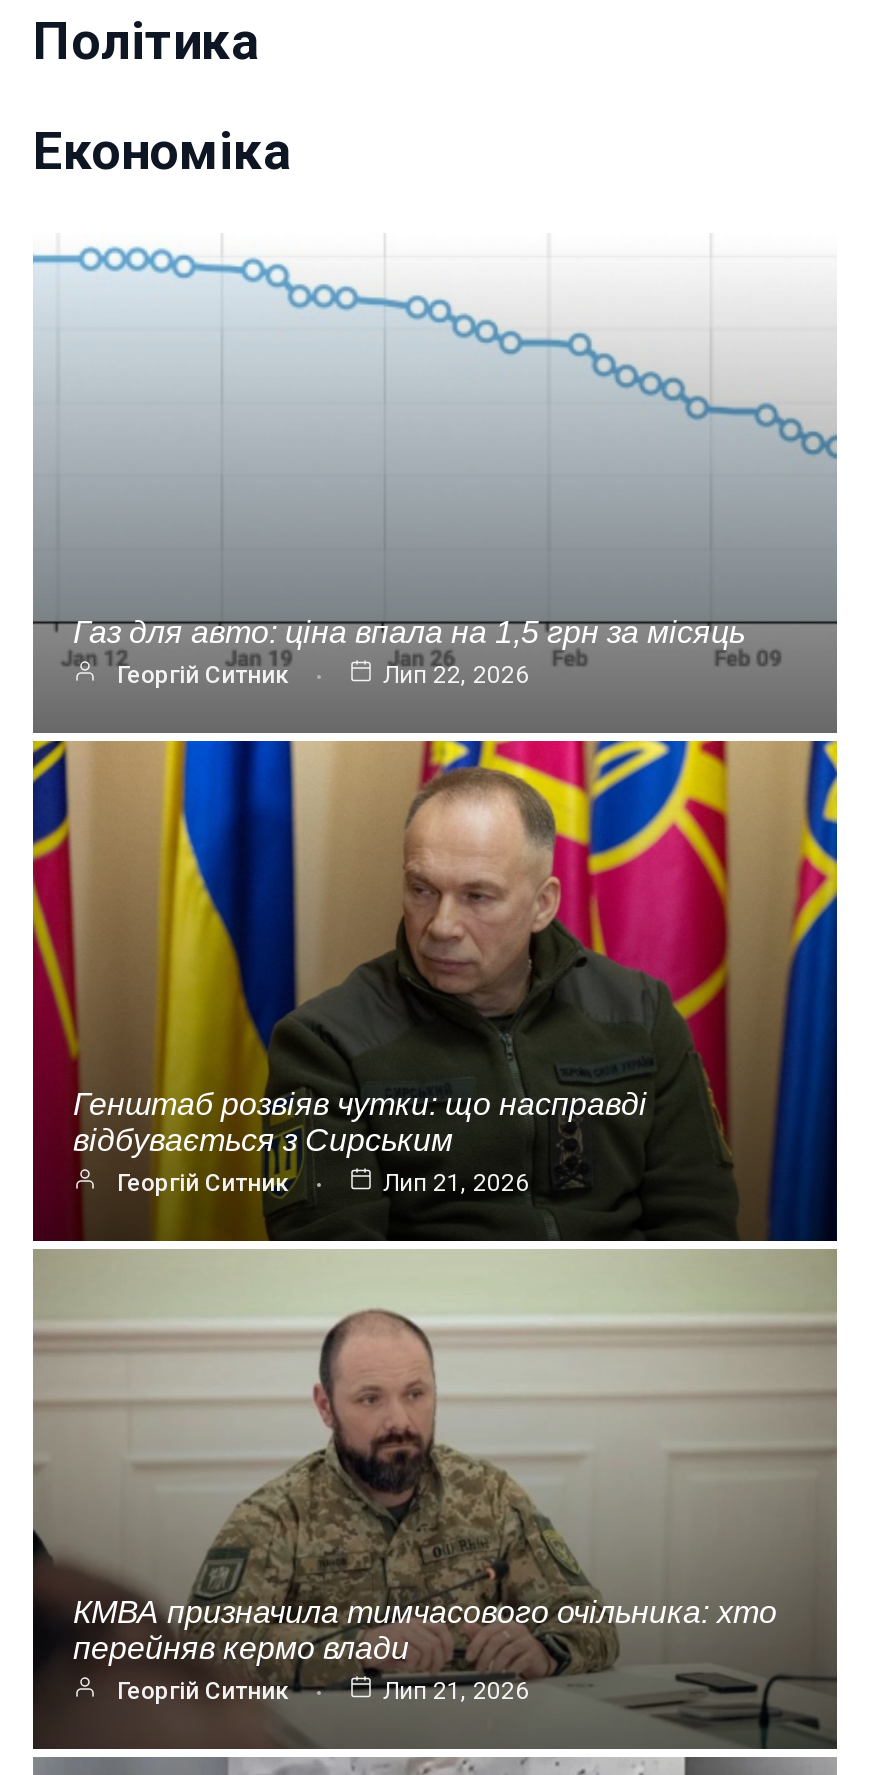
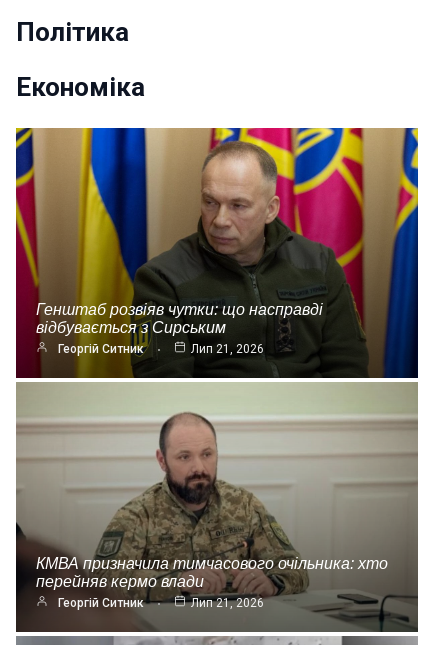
[31,245,839,735] [image] | Газ для авто: ціна впала на 1,5 грн за місяць | Георгій Ситник | Лип 22, 2026 -> none

